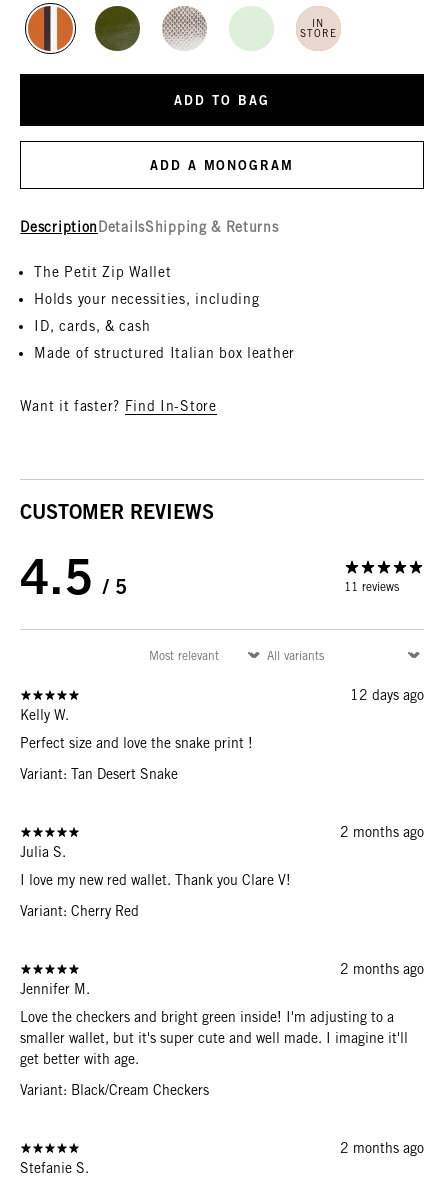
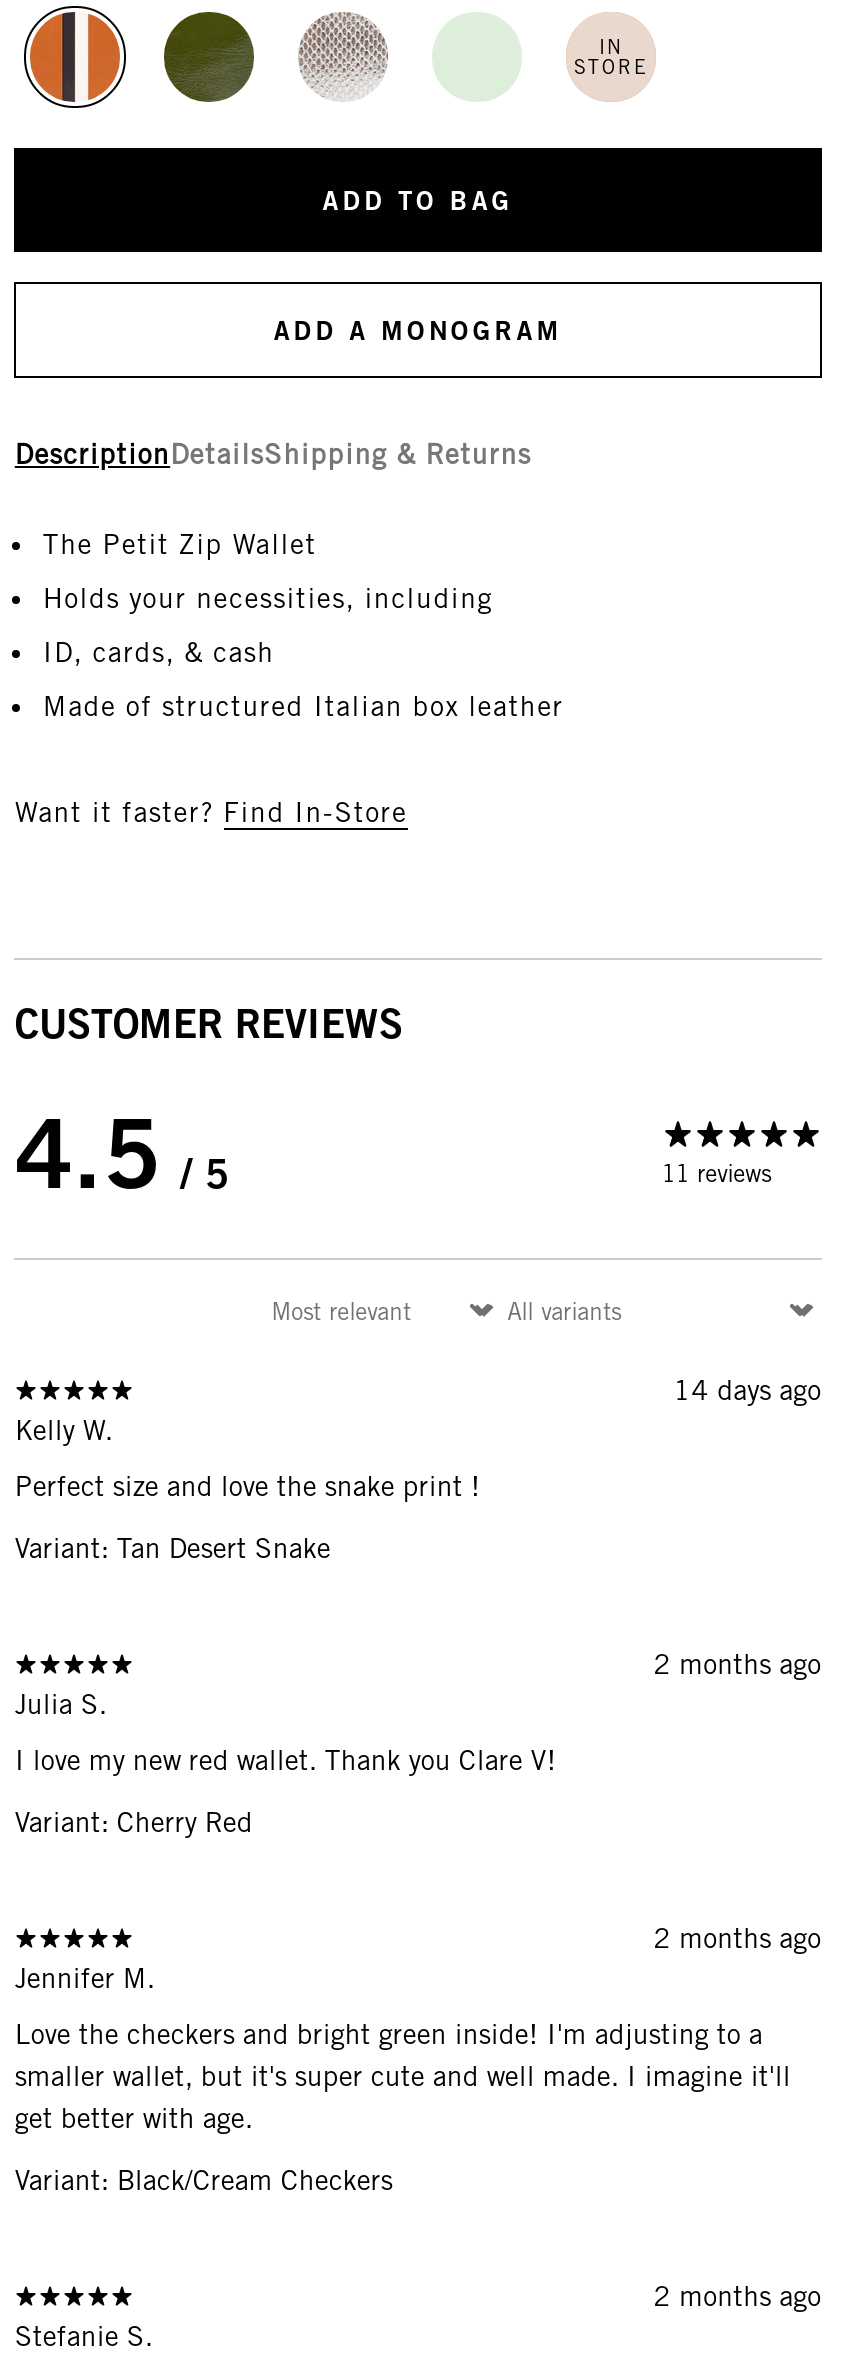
[350,687,424,703] 12 days ago -> [673,1374,821,1406] 14 days ago

